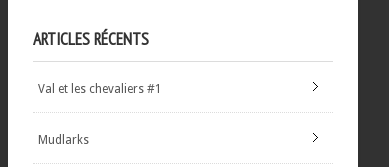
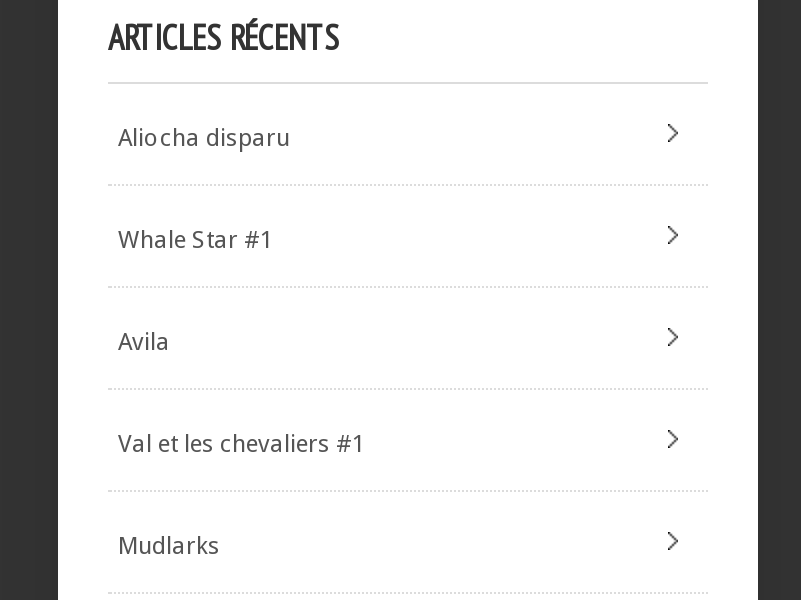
none -> [118,124,290,152] Aliocha disparu
none -> [118,226,274,254] Whale Star #1
none -> [118,328,170,356] Avila

